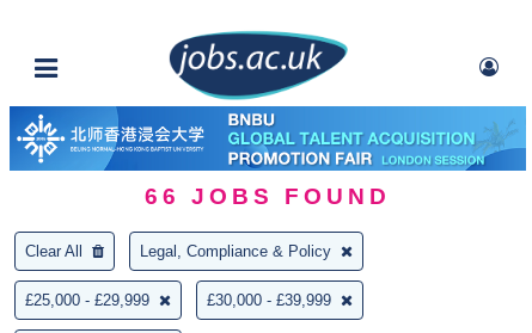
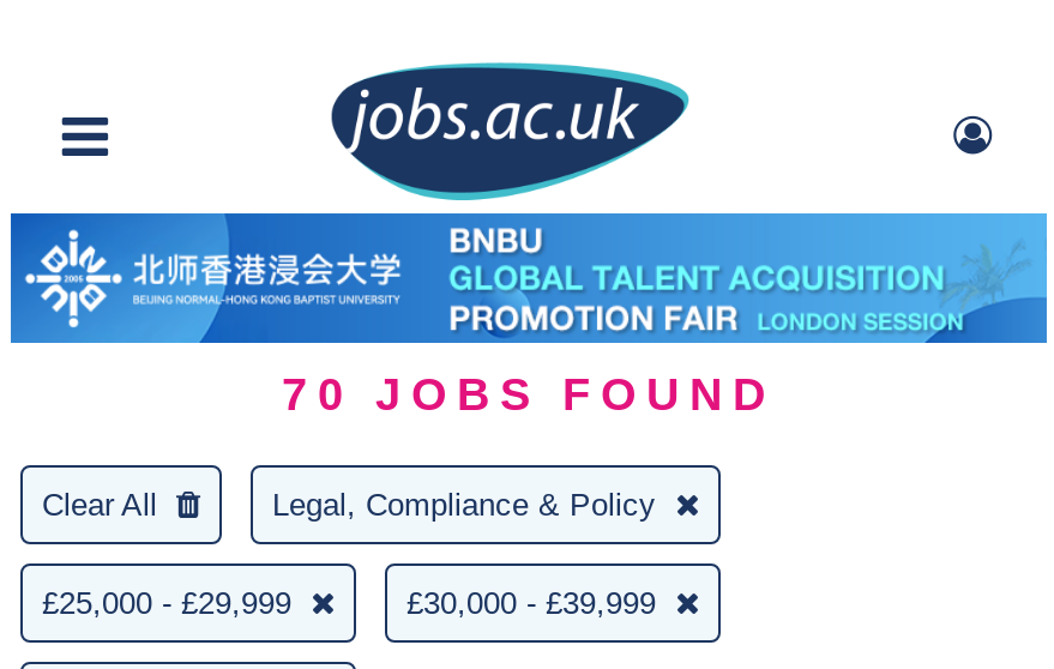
[145,183,391,208] 66 JOBS FOUND -> [282,368,776,419] 70 JOBS FOUND

